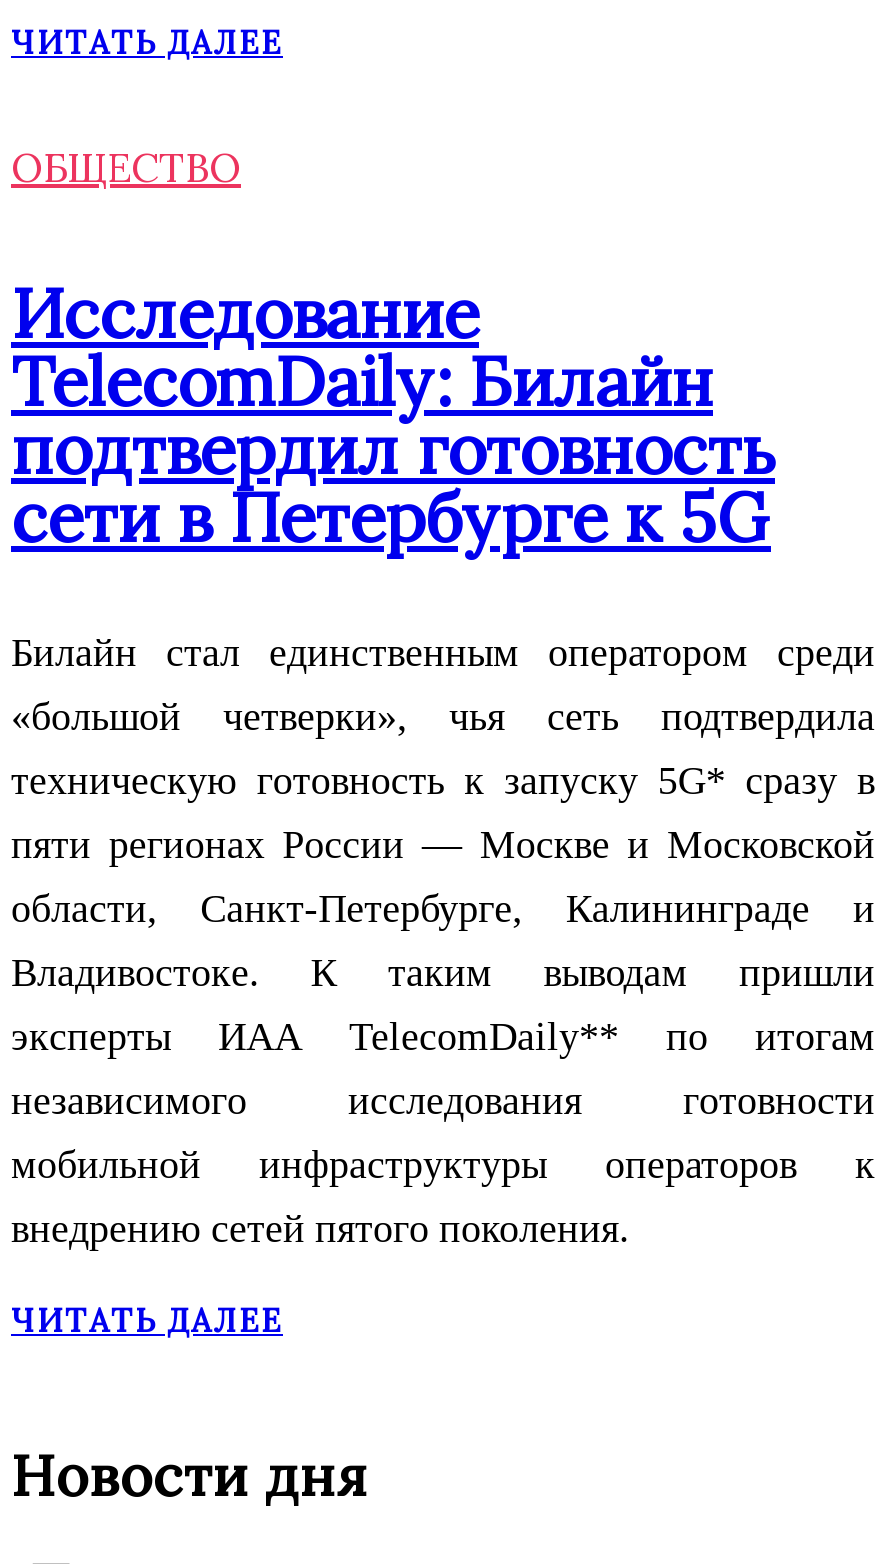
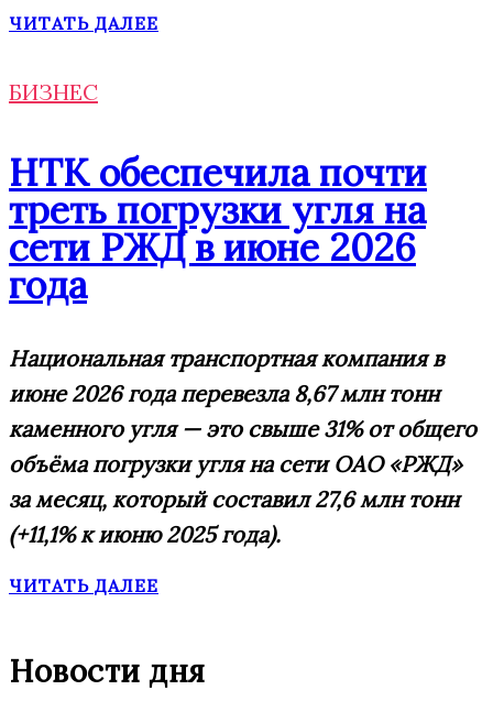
[11,142,875,1250] ОБЩЕСТВО | Исследование | TelecomDaily: Билайн | подтвердил готовность | сети в Петербурге к 5G | Билайн стал единственным оператором среди | «большой четверки», чья сеть подтвердила | техническую готовность к запуску 5G* сразу в | пяти регионах России — Москве и Московской | области, Санкт-Петербурге, Калининграде и | Владивостоке. К таким выводам пришли | эксперты ИАА TelecomDaily** по итогам | независимого исследования готовности | мобильной инфраструктуры операторов к | внедрению сетей пятого поколения. -> [9,78,476,548] БИЗНЕС | НТК обеспечила почти | треть погрузки угля на | сети РЖД в июне 2026 | года | Национальная транспортная компания в | июне 2026 года перевезла 8,67 млн тонн | каменного угля — это свыше 31% от общего | объёма погрузки угля на сети ОАО «РЖД» | за месяц, который составил 27,6 млн тонн | (+11,1% к июню 2025 года).

